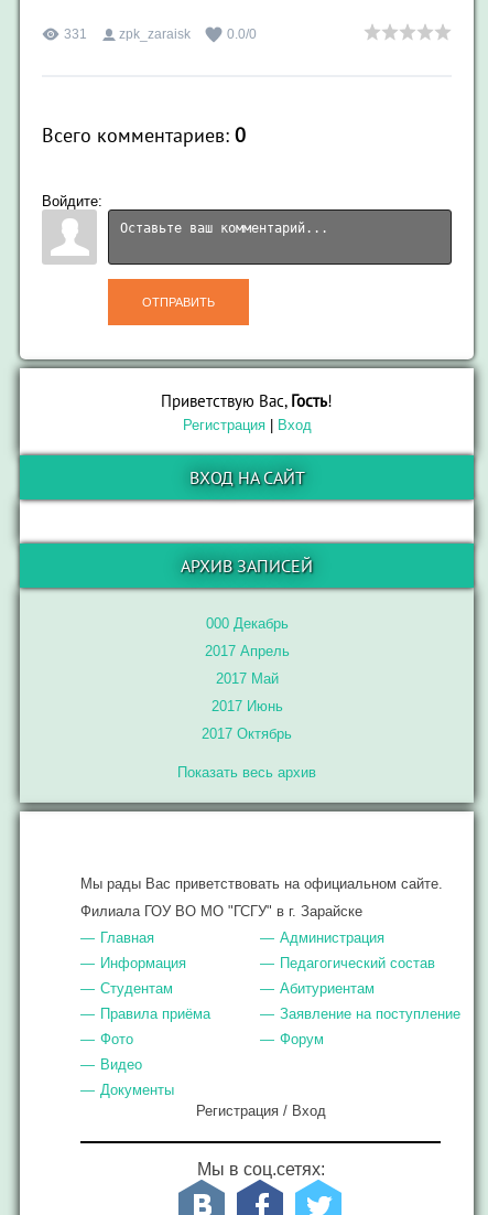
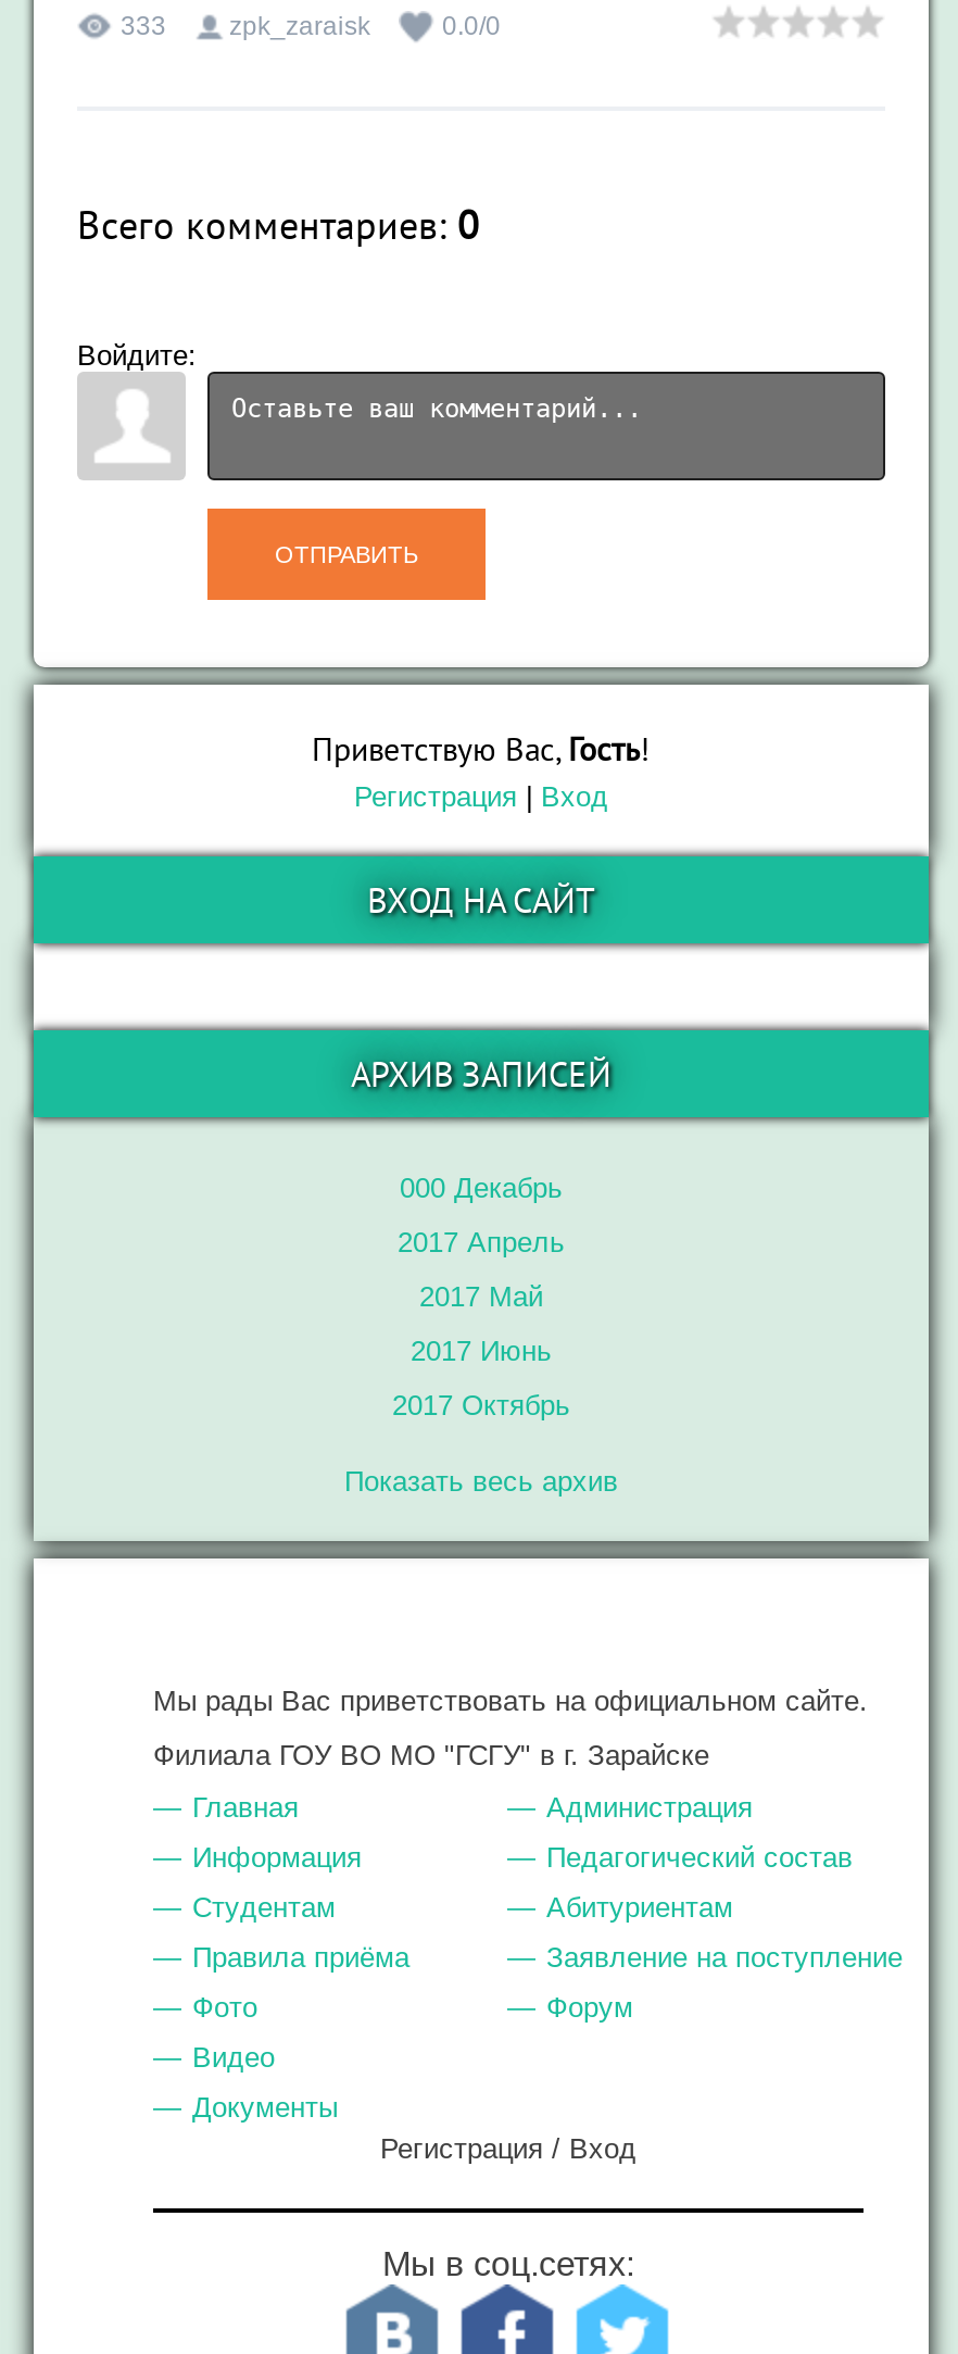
[64,26,87,42] 331 -> [121,11,166,41] 333

